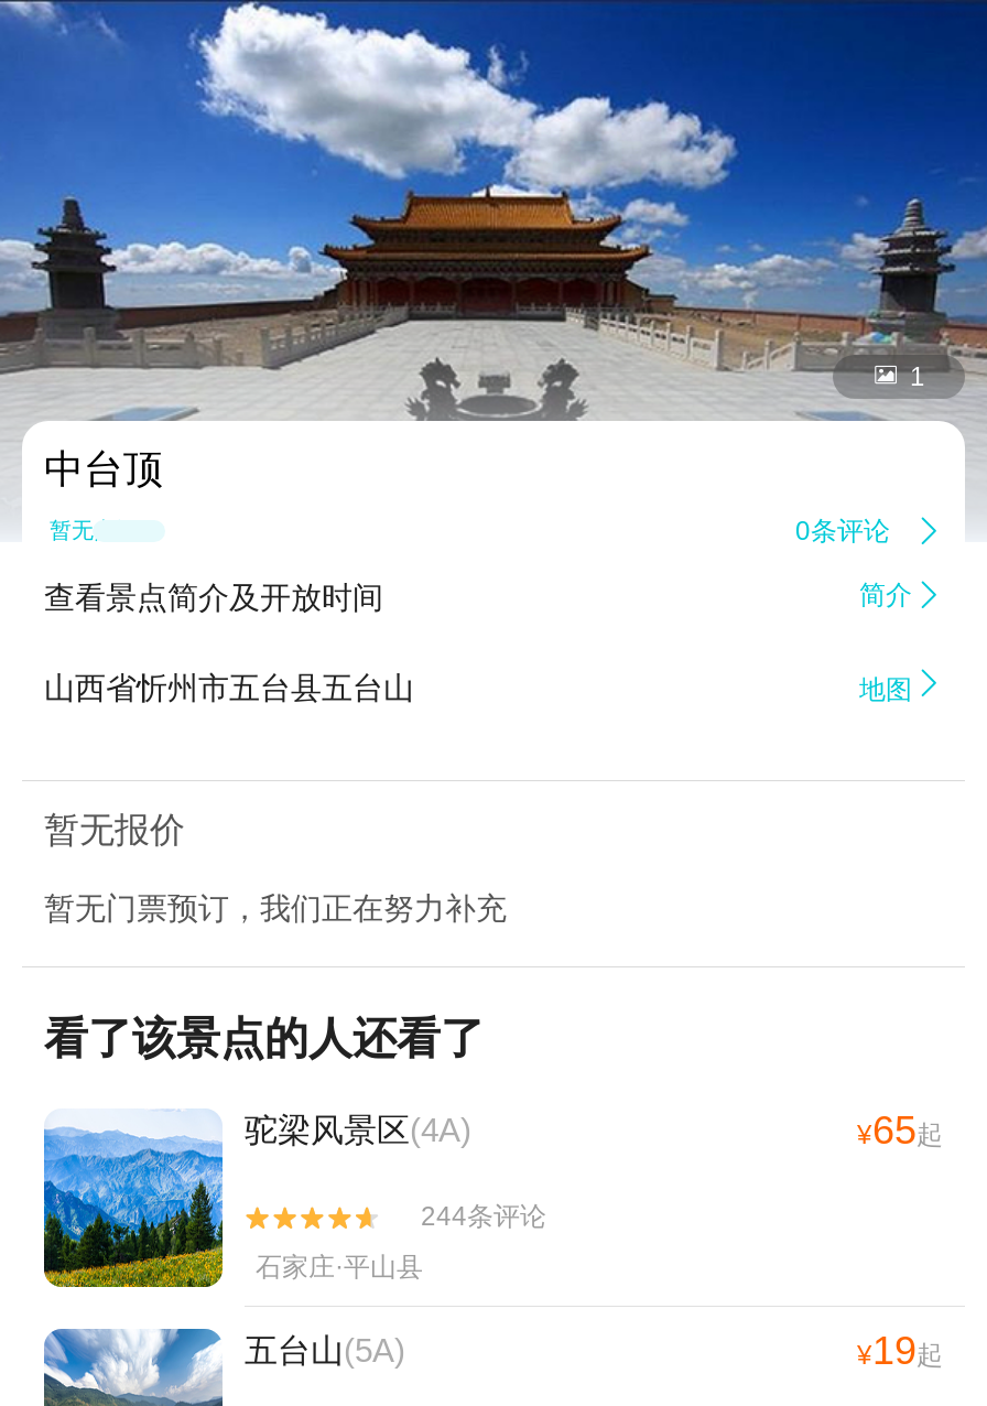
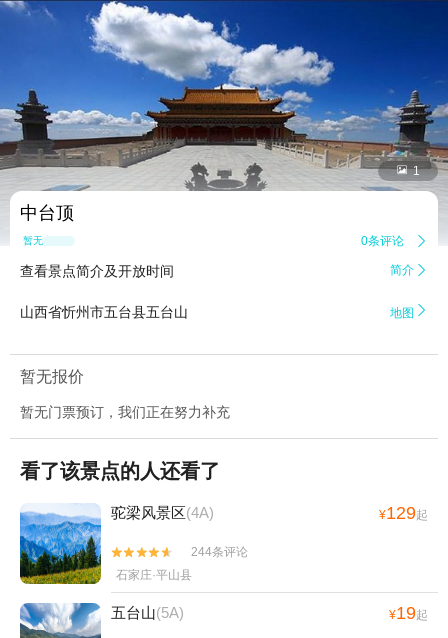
[857,1109,943,1153] ¥65起 -> [379,503,428,523] ¥129起

